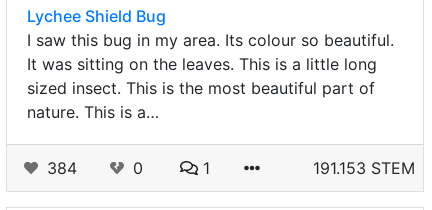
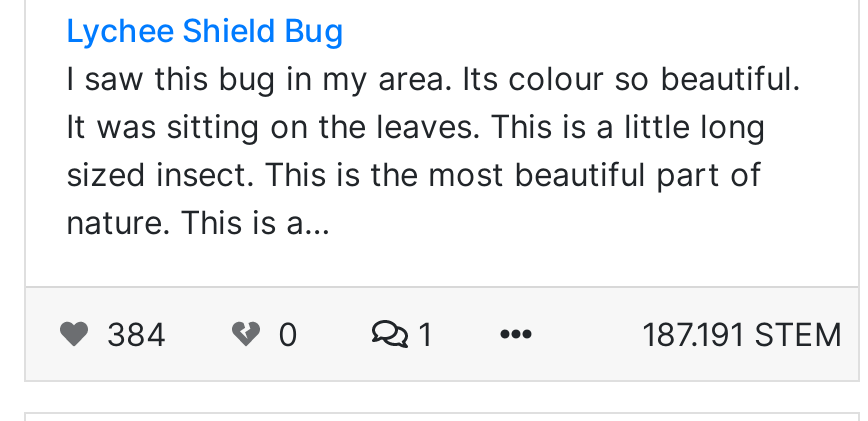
[313,158,415,178] 191.153 STEM -> [642,314,842,354] 187.191 STEM

